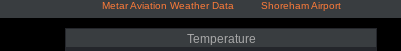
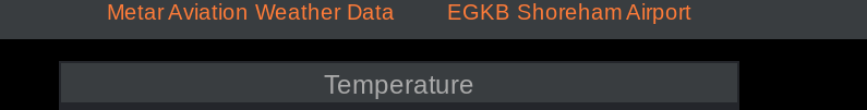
[101,0,340,11] Metar Aviation Weather Data Shoreham Airport -> [107,0,691,24] Metar Aviation Weather Data EGKB Shoreham Airport

